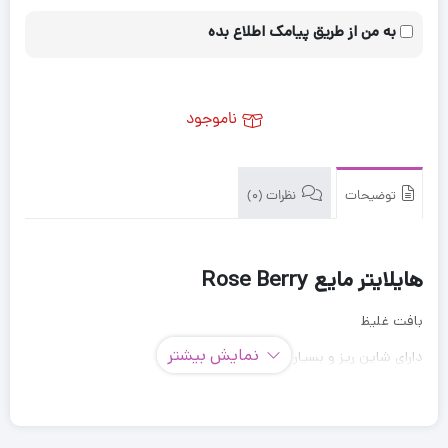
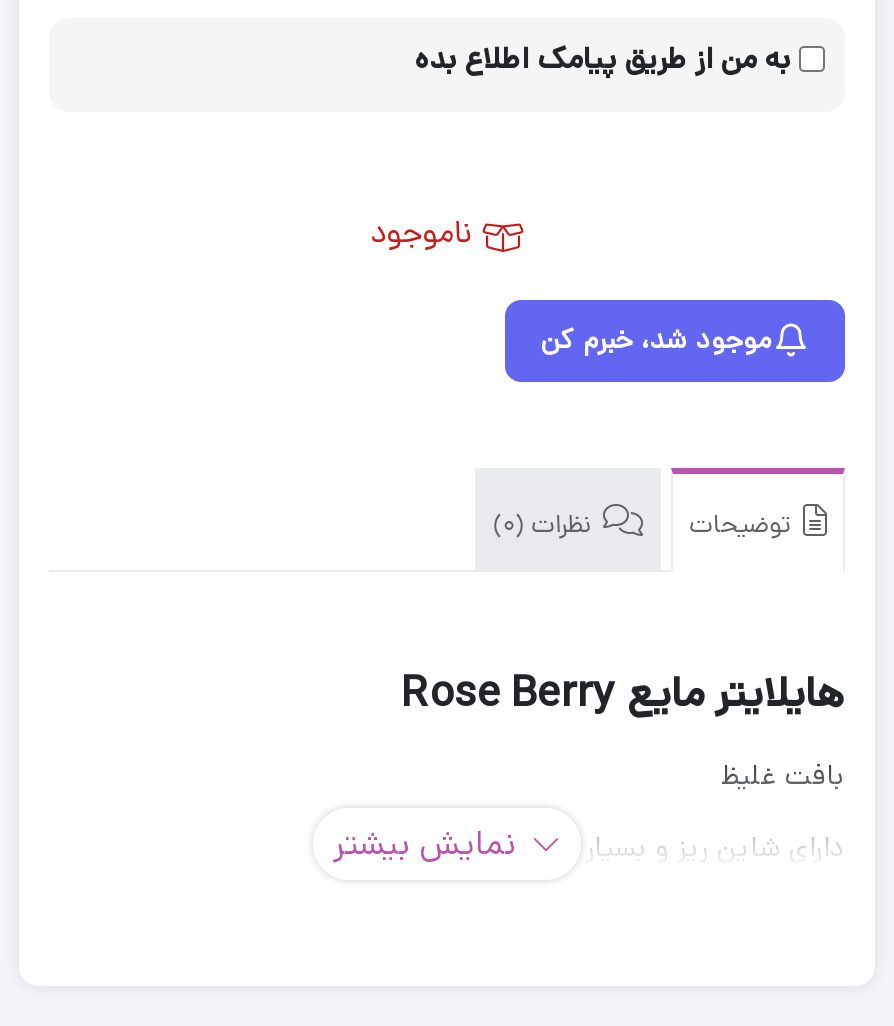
none -> [541,319,773,359] موجود شد، خبرم کن

